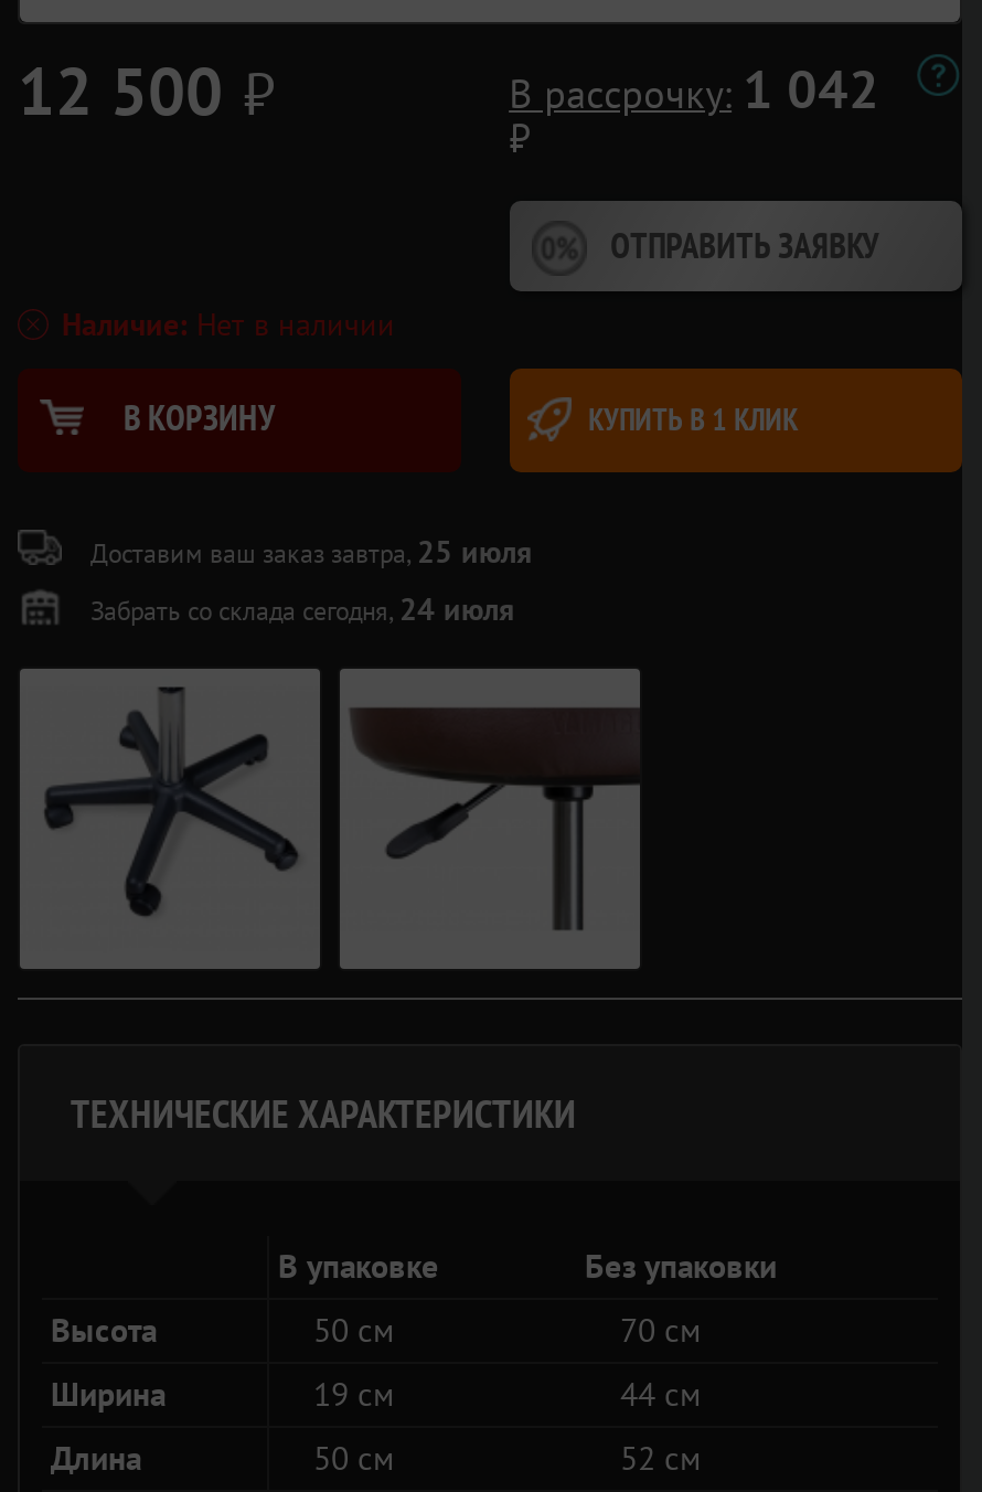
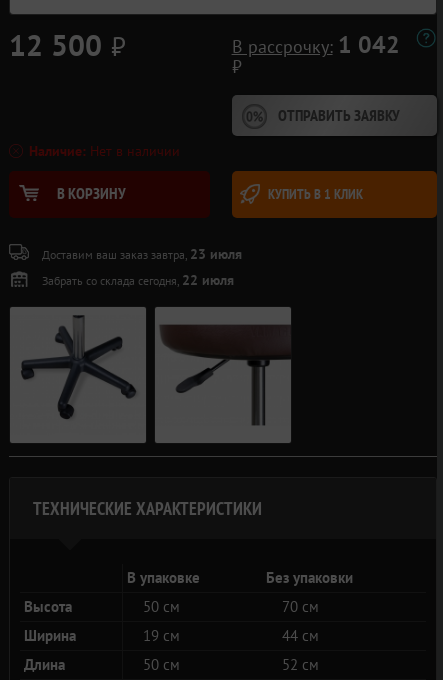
[90,532,532,571] Доставим ваш заказ завтра, 25 июля -> [42,245,242,263] Доставим ваш заказ завтра, 23 июля
[90,589,514,629] Забрать со склада сегодня, 24 июля -> [42,271,234,289] Забрать со склада сегодня, 22 июля

